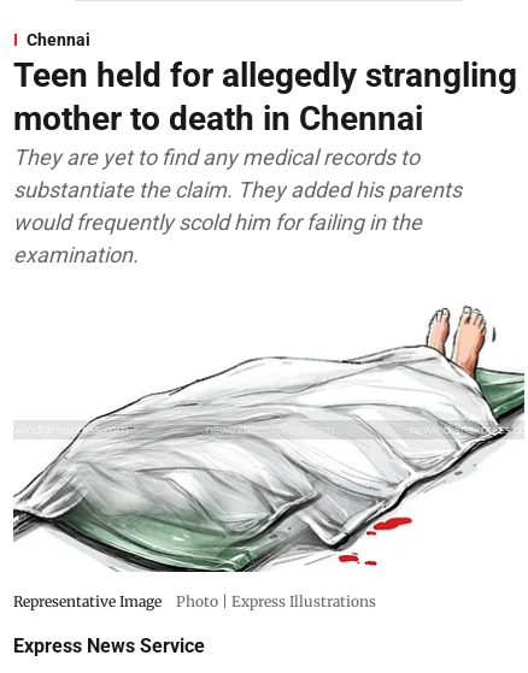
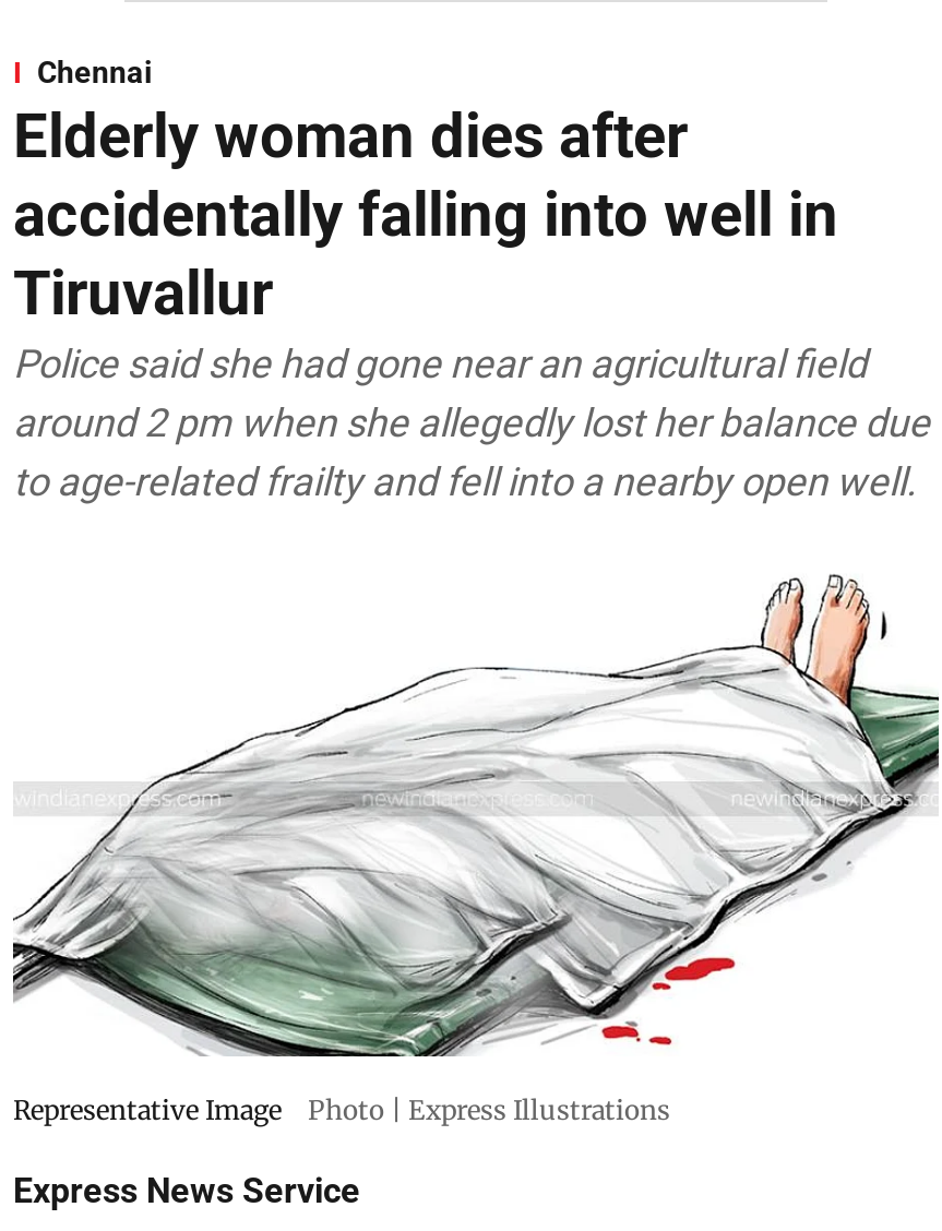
[13,55,517,267] Teen held for allegedly strangling | mother to death in Chennai | They are yet to find any medical records to | substantiate the claim. They added his parents | would frequently scold him for failing in the | examination. -> [13,100,930,504] Elderly woman dies after | accidentally falling into well in | Tiruvallur | Police said she had gone near an agricultural field | around 2 pm when she allegedly lost her balance due | to age-related frailty and fell into a nearby open well.

